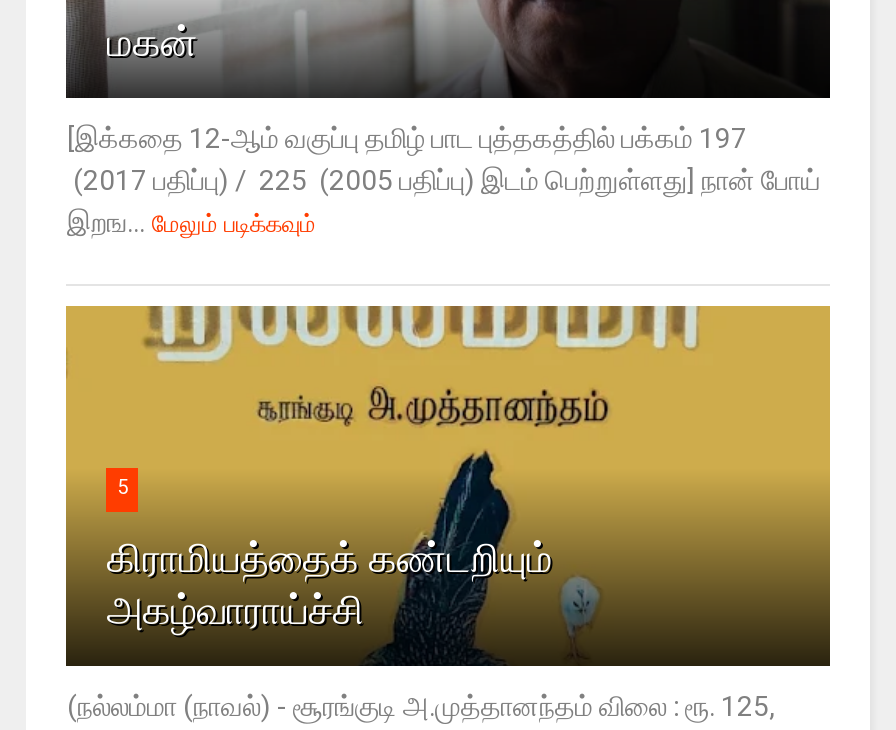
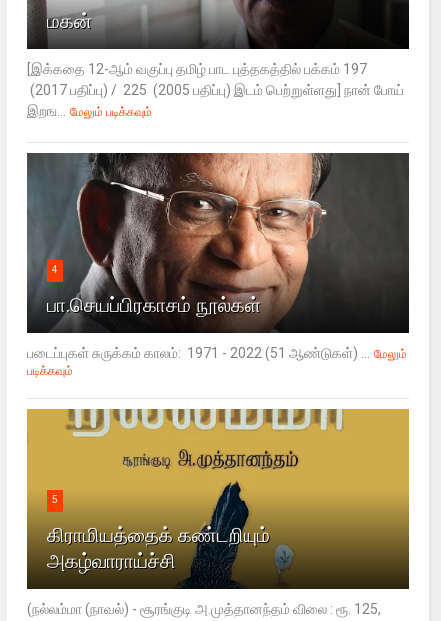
none -> [27,152,409,378] [image] | 4 | பா.செயப்பிரகாசம் நூல்கள் | படைப்புகள் சுருக்கம் காலம்: 1971 - 2022 (51 ஆண்டுகள்) ... மேலும் | படிக்கவும்

